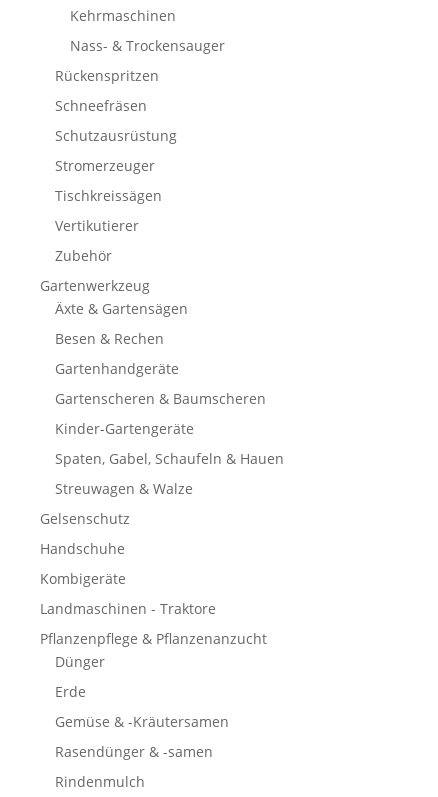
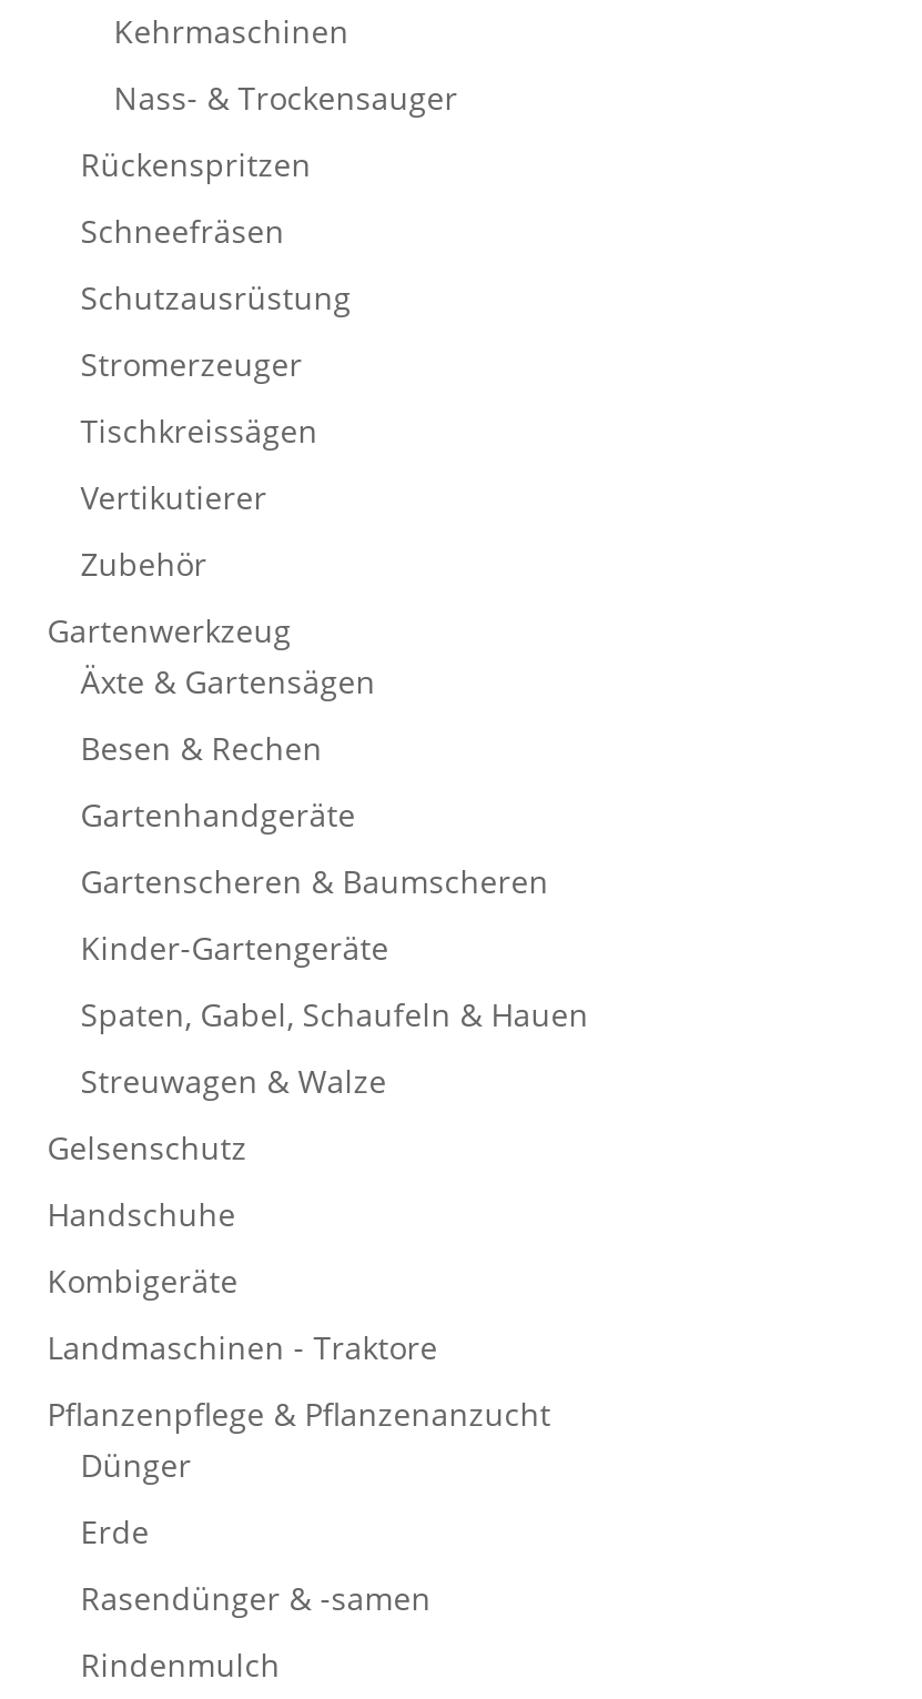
[55,712,229,731] Gemüse & -Kräutersamen -> none

